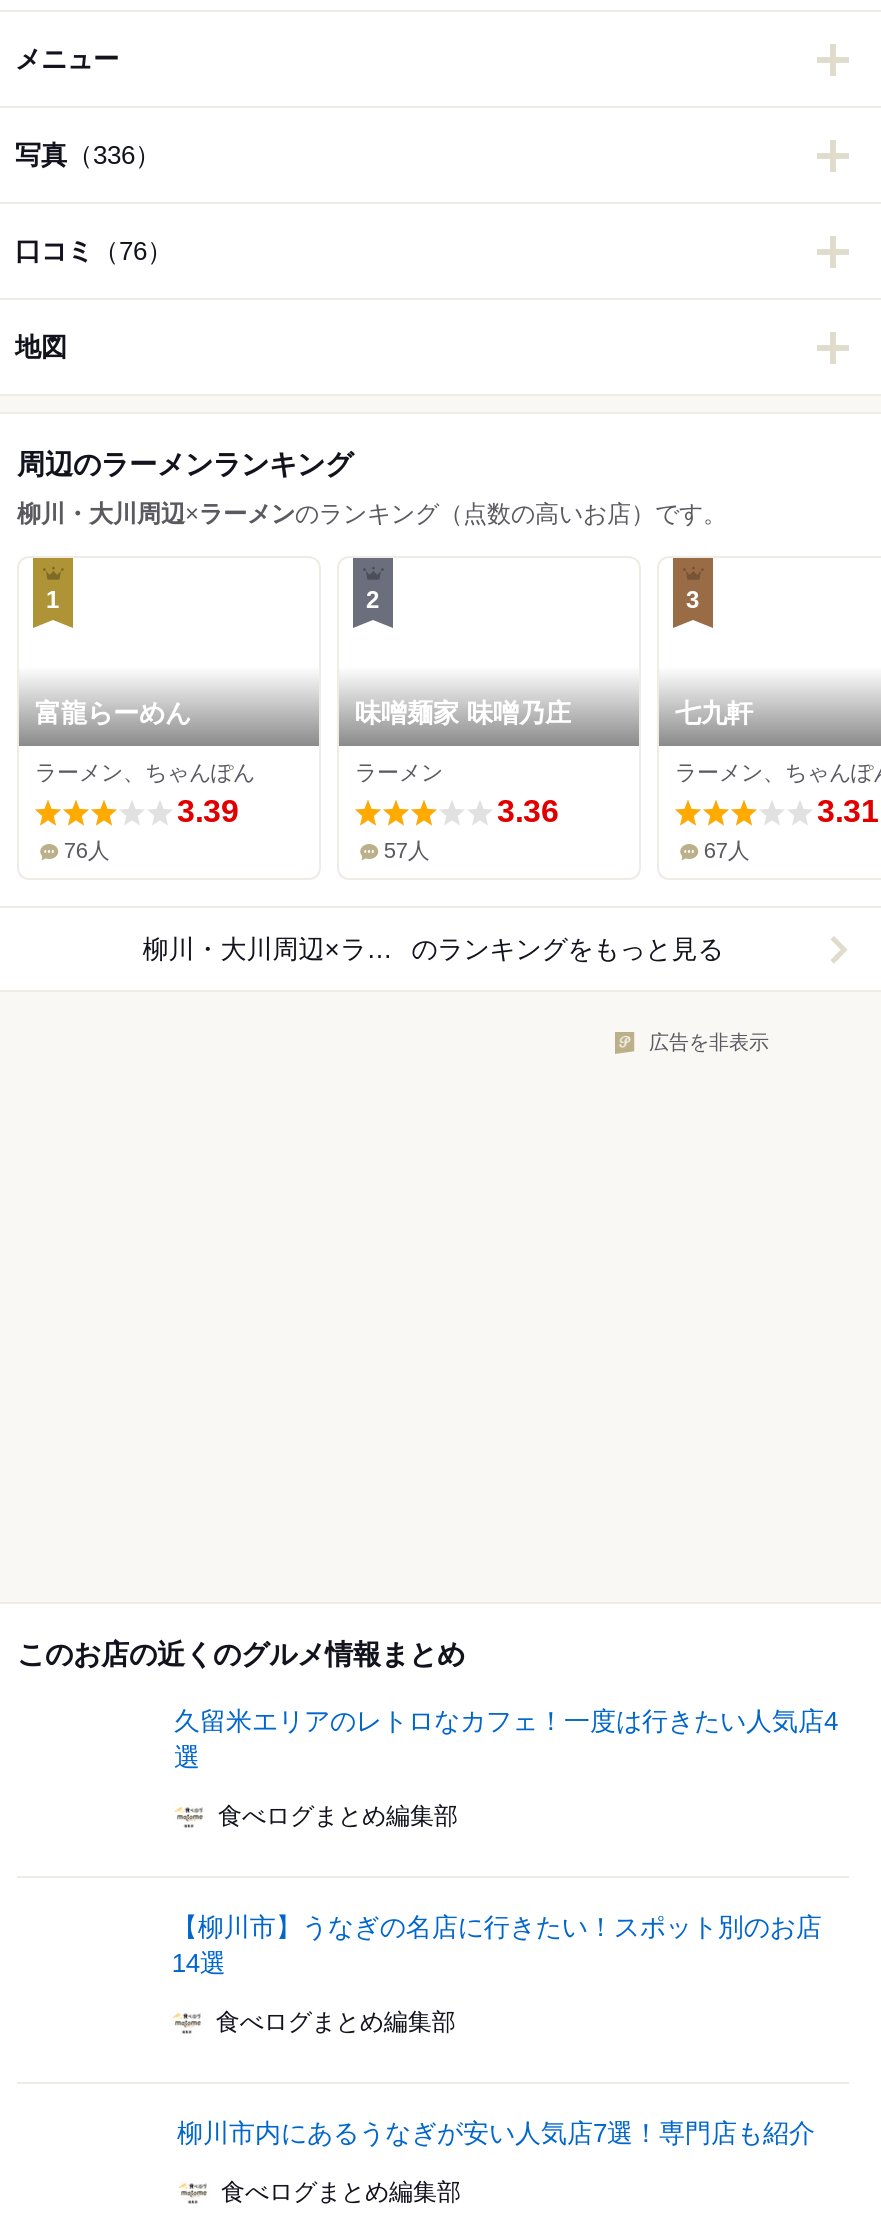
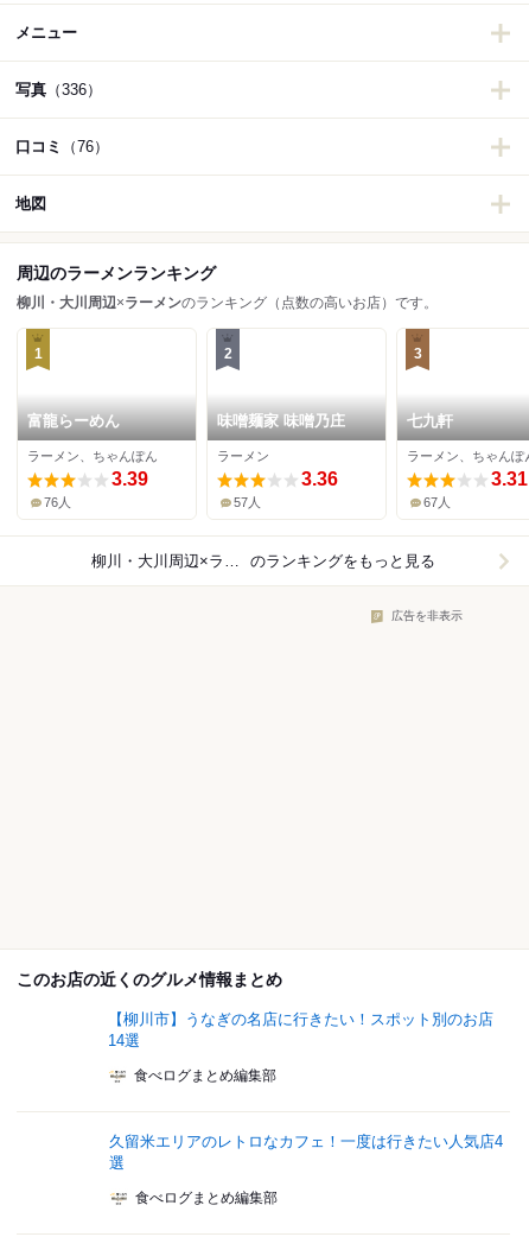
moved [174,1707,838,1773] -> [110,1133,503,1172]: 久留米エリアのレトロなカフェ！一度は行きたい人気店4 | 選
[218,1803,458,1831] 食べログまとめ編集部 -> none
moved [172,1913,822,2037] -> [108,1011,494,1084]: 【柳川市】うなぎの名店に行きたい！スポット別のお店 | 14選 | 食べログまとめ編集部
[177,2119,815,2149] 柳川市内にあるうなぎが安い人気店7選！専門店も紹介 -> none

